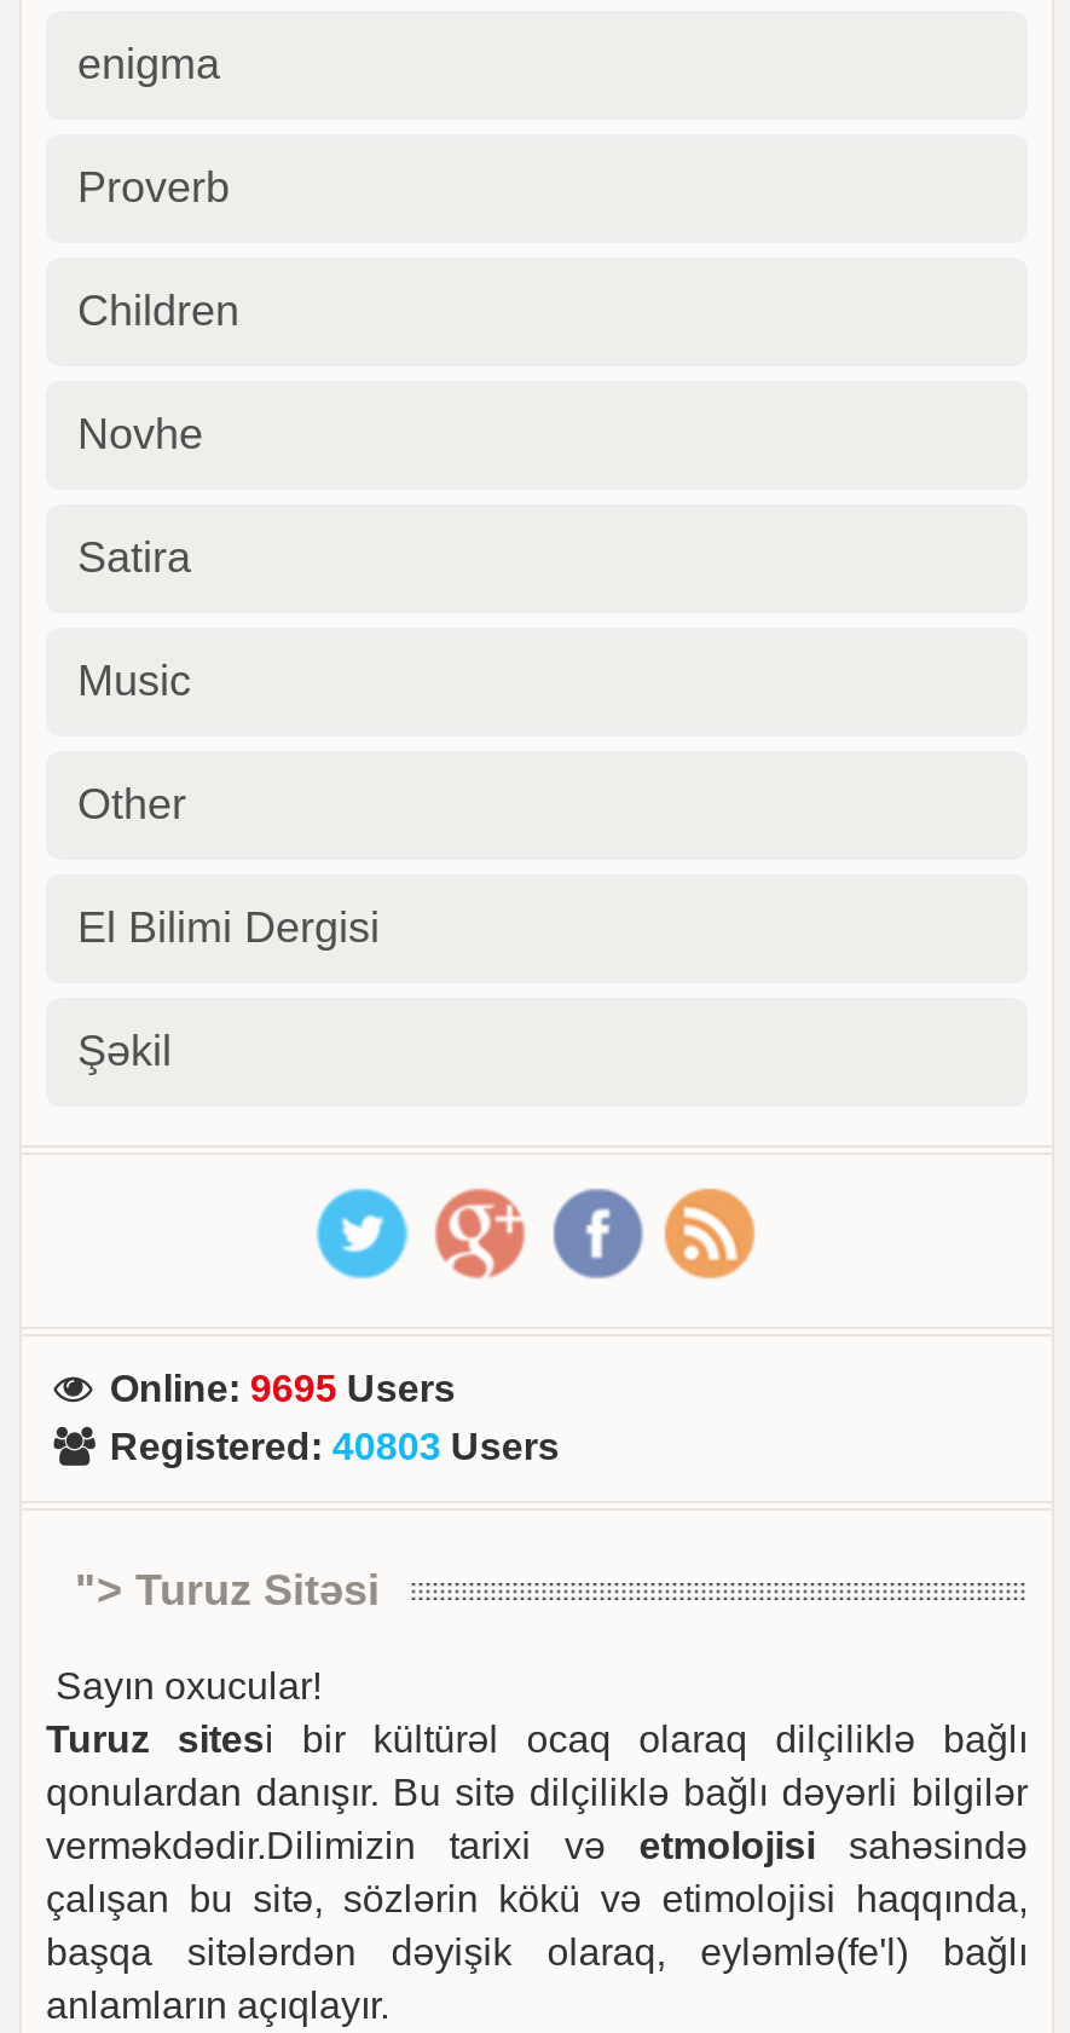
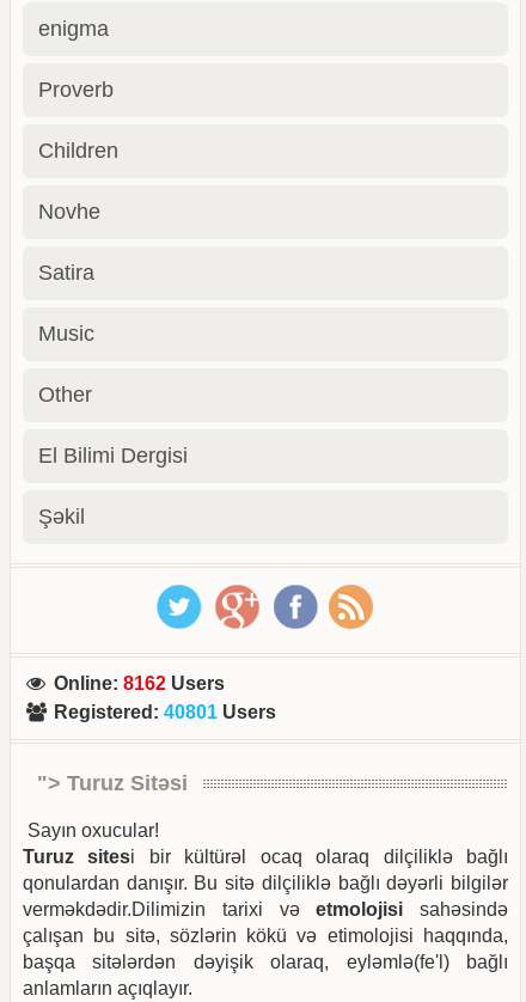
[110,1368,456,1409] Online: 9695 Users -> [54,673,225,693] Online: 8162 Users
[110,1426,560,1467] Registered: 40803 Users -> [54,702,277,722] Registered: 40801 Users

